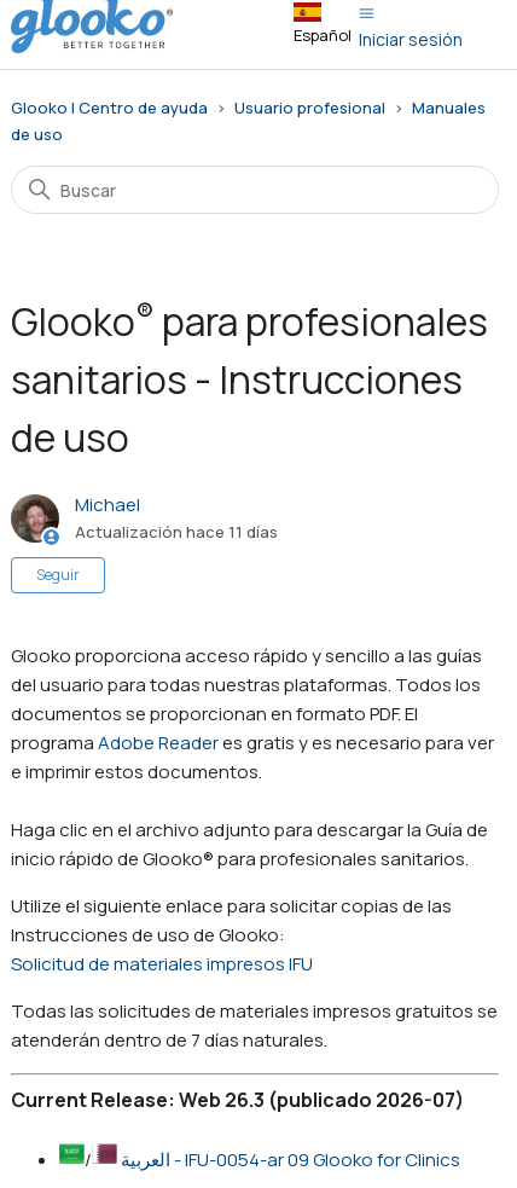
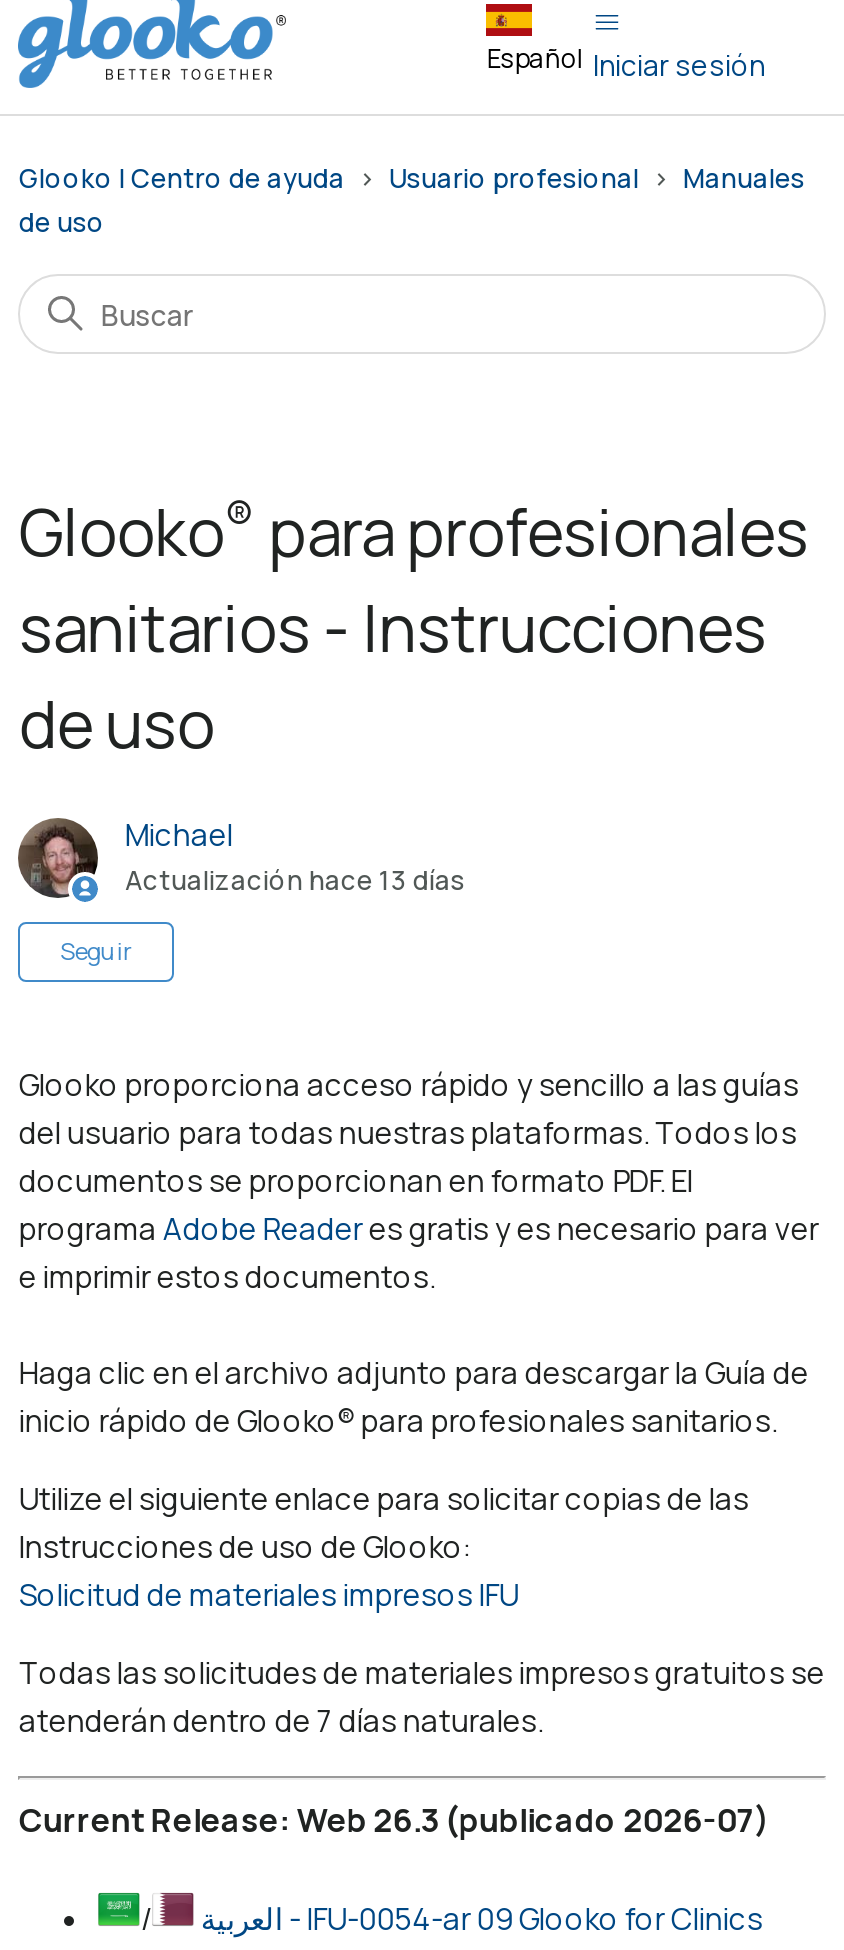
[75,521,278,543] Actualización hace 11 días -> [125,863,465,899] Actualización hace 13 días

